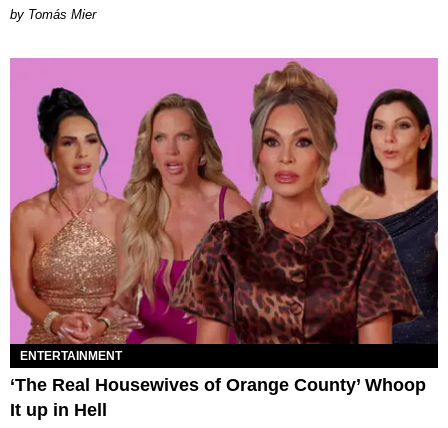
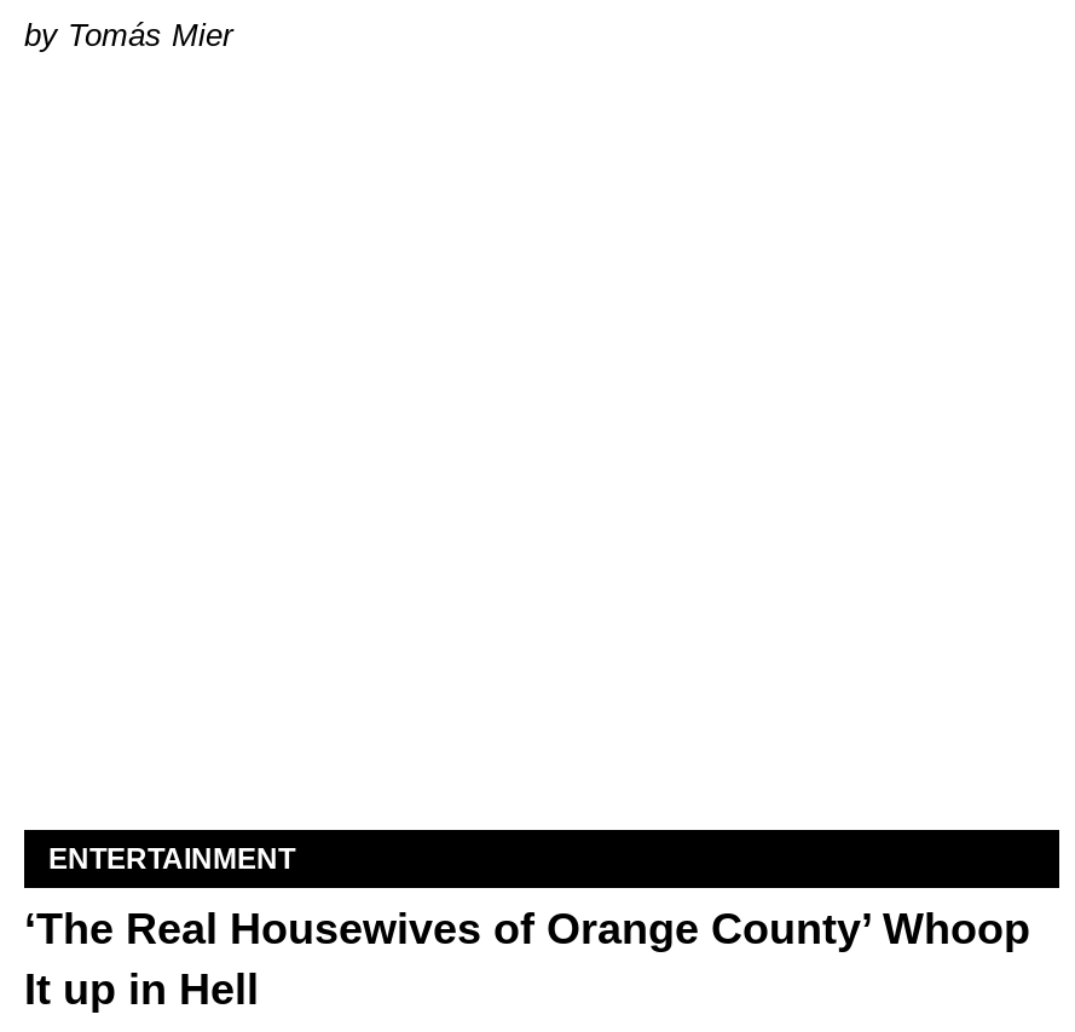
[9,57,439,345] [image] -> none

